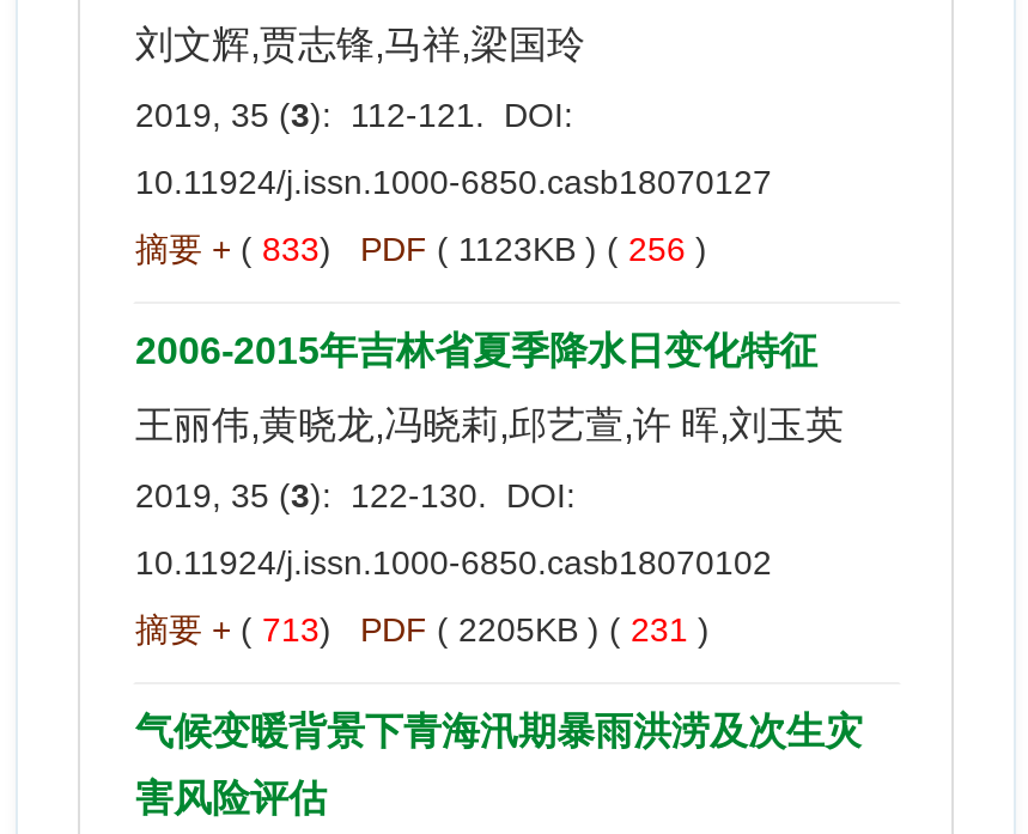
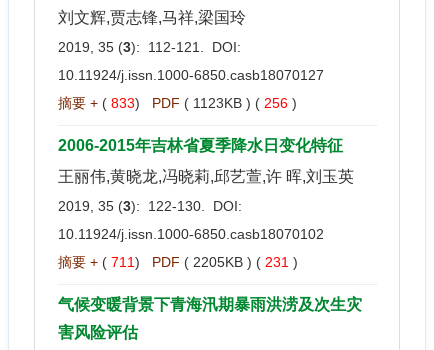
[135,610,729,648] 摘要 + (713) PDF ( 2205KB ) (231) -> [58,254,306,270] 摘要 + (711) PDF ( 2205KB ) (231)

